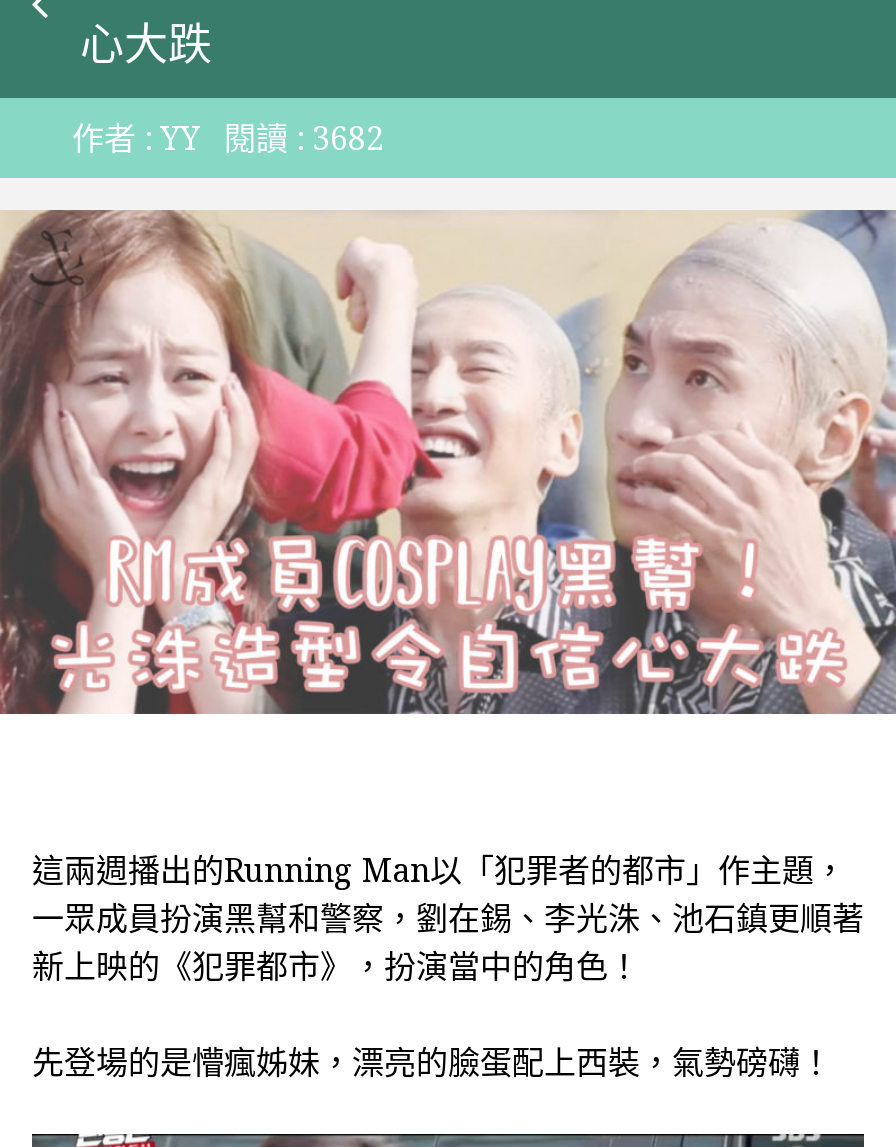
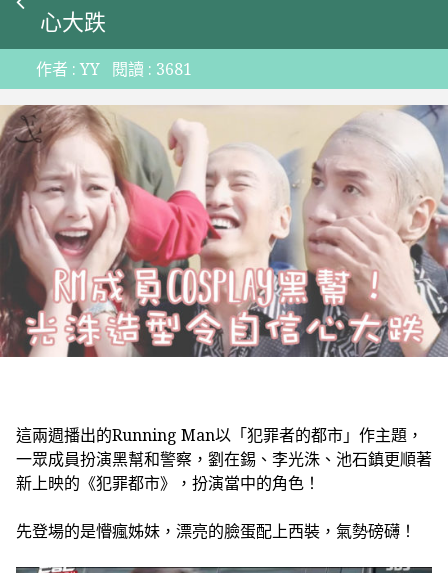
[72,116,384,160] 作者 : YY 閱讀 : 3682 -> [36,58,192,80] 作者 : YY 閱讀 : 3681

